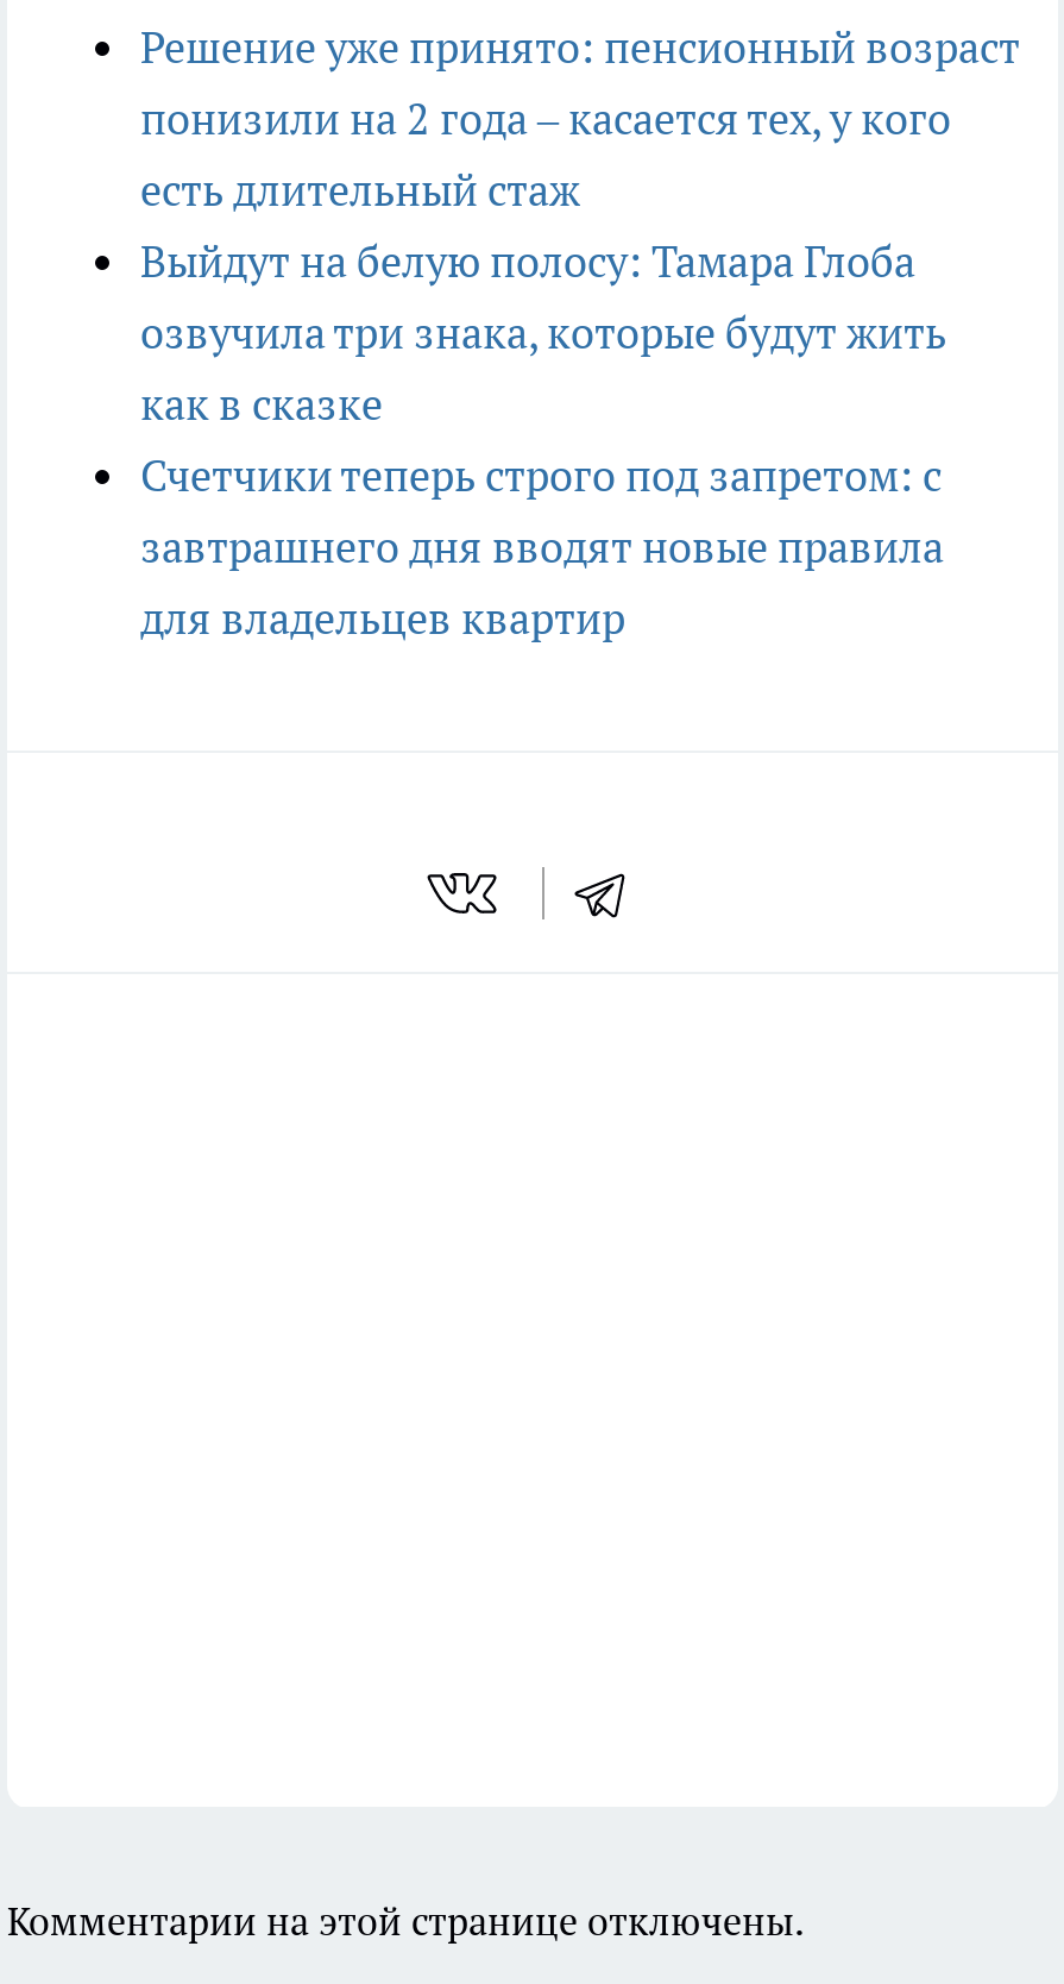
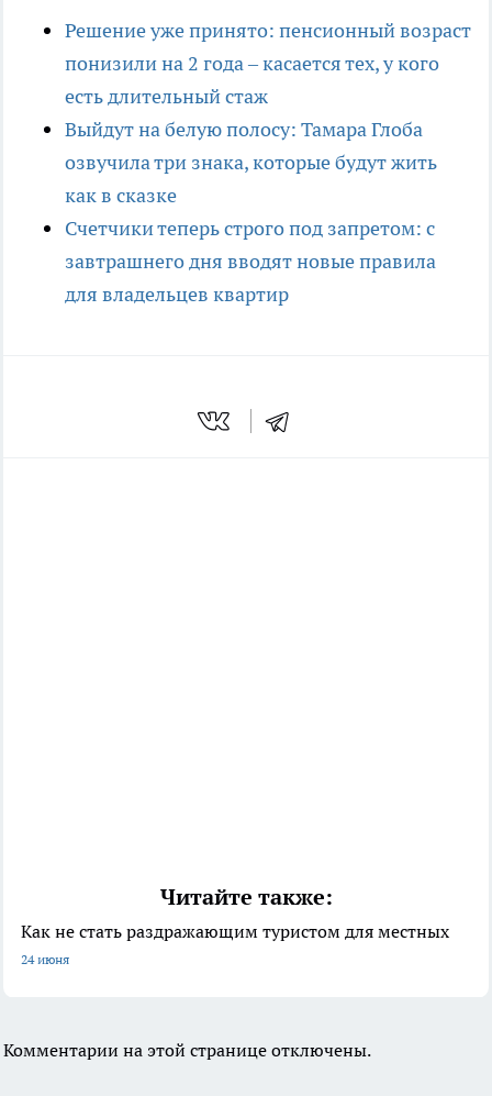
none -> [21,883,449,968] Читайте также: | Как не стать раздражающим туристом для местных | 24 июня

